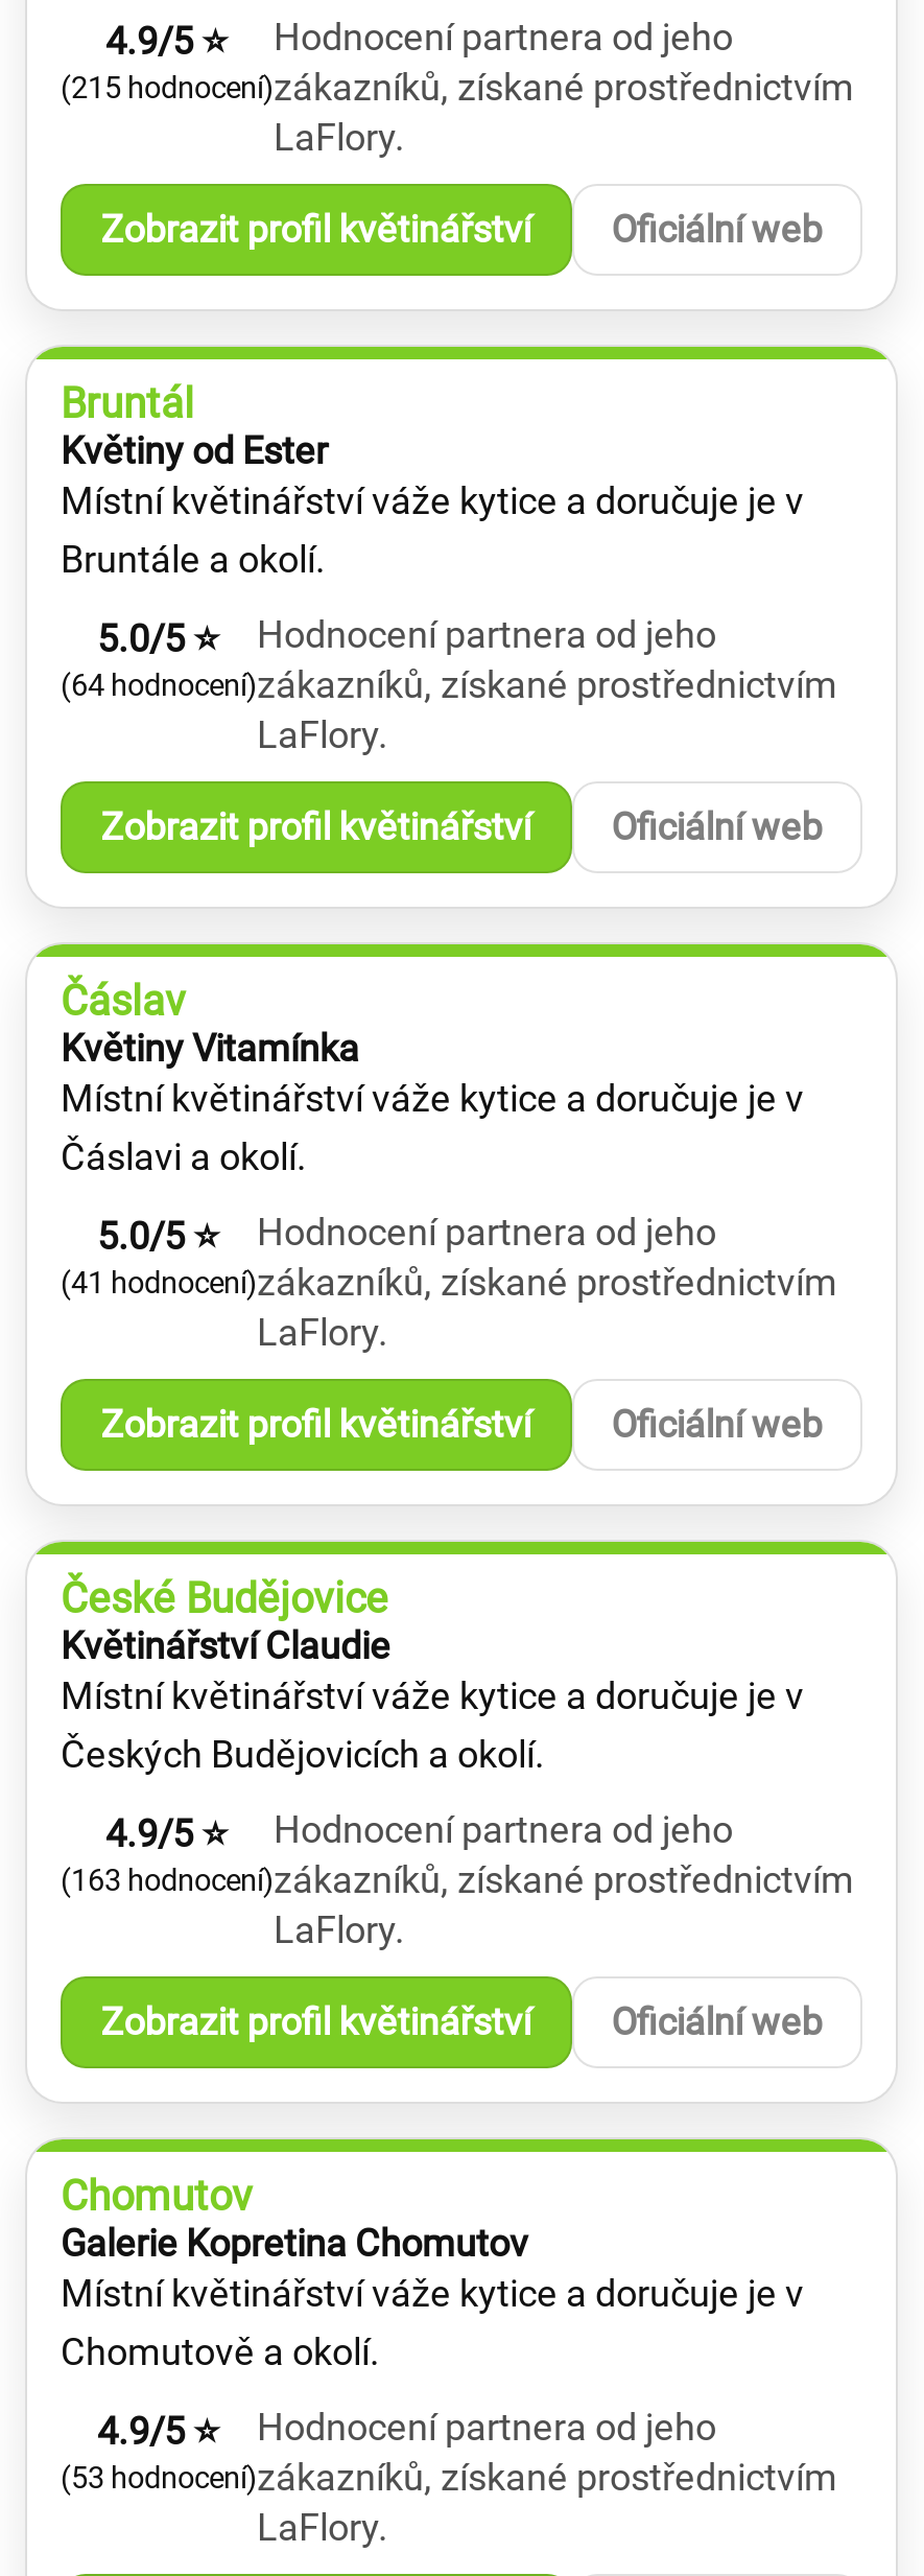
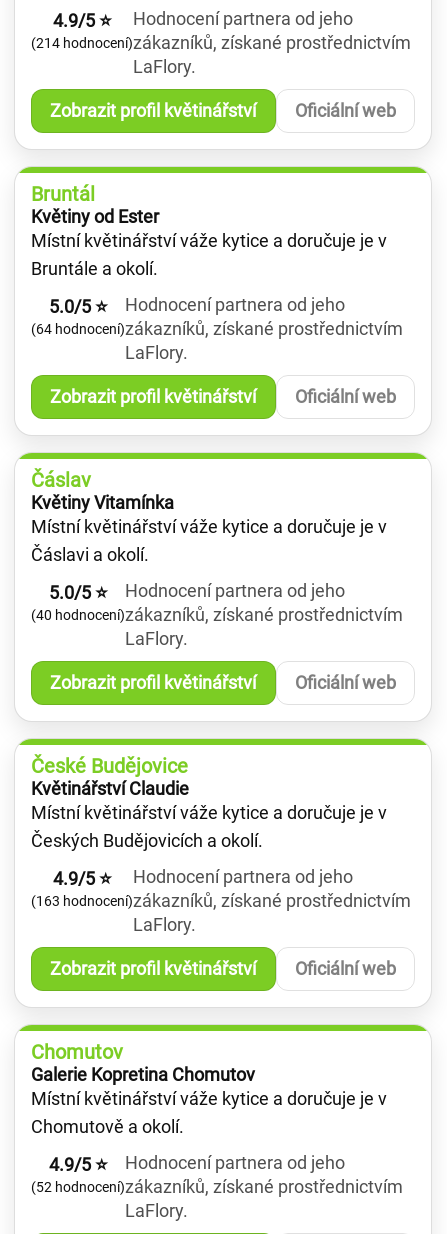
[61,65,854,109] (215 hodnocení) zákazníků, získané prostřednictvím -> [31,32,411,53] (214 hodnocení) zákazníků, získané prostřednictvím
[61,1260,837,1304] (41 hodnocení) zákazníků, získané prostřednictvím -> [31,604,403,625] (40 hodnocení) zákazníků, získané prostřednictvím
[61,2455,837,2499] (53 hodnocení) zákazníků, získané prostřednictvím -> [31,1176,403,1197] (52 hodnocení) zákazníků, získané prostřednictvím

